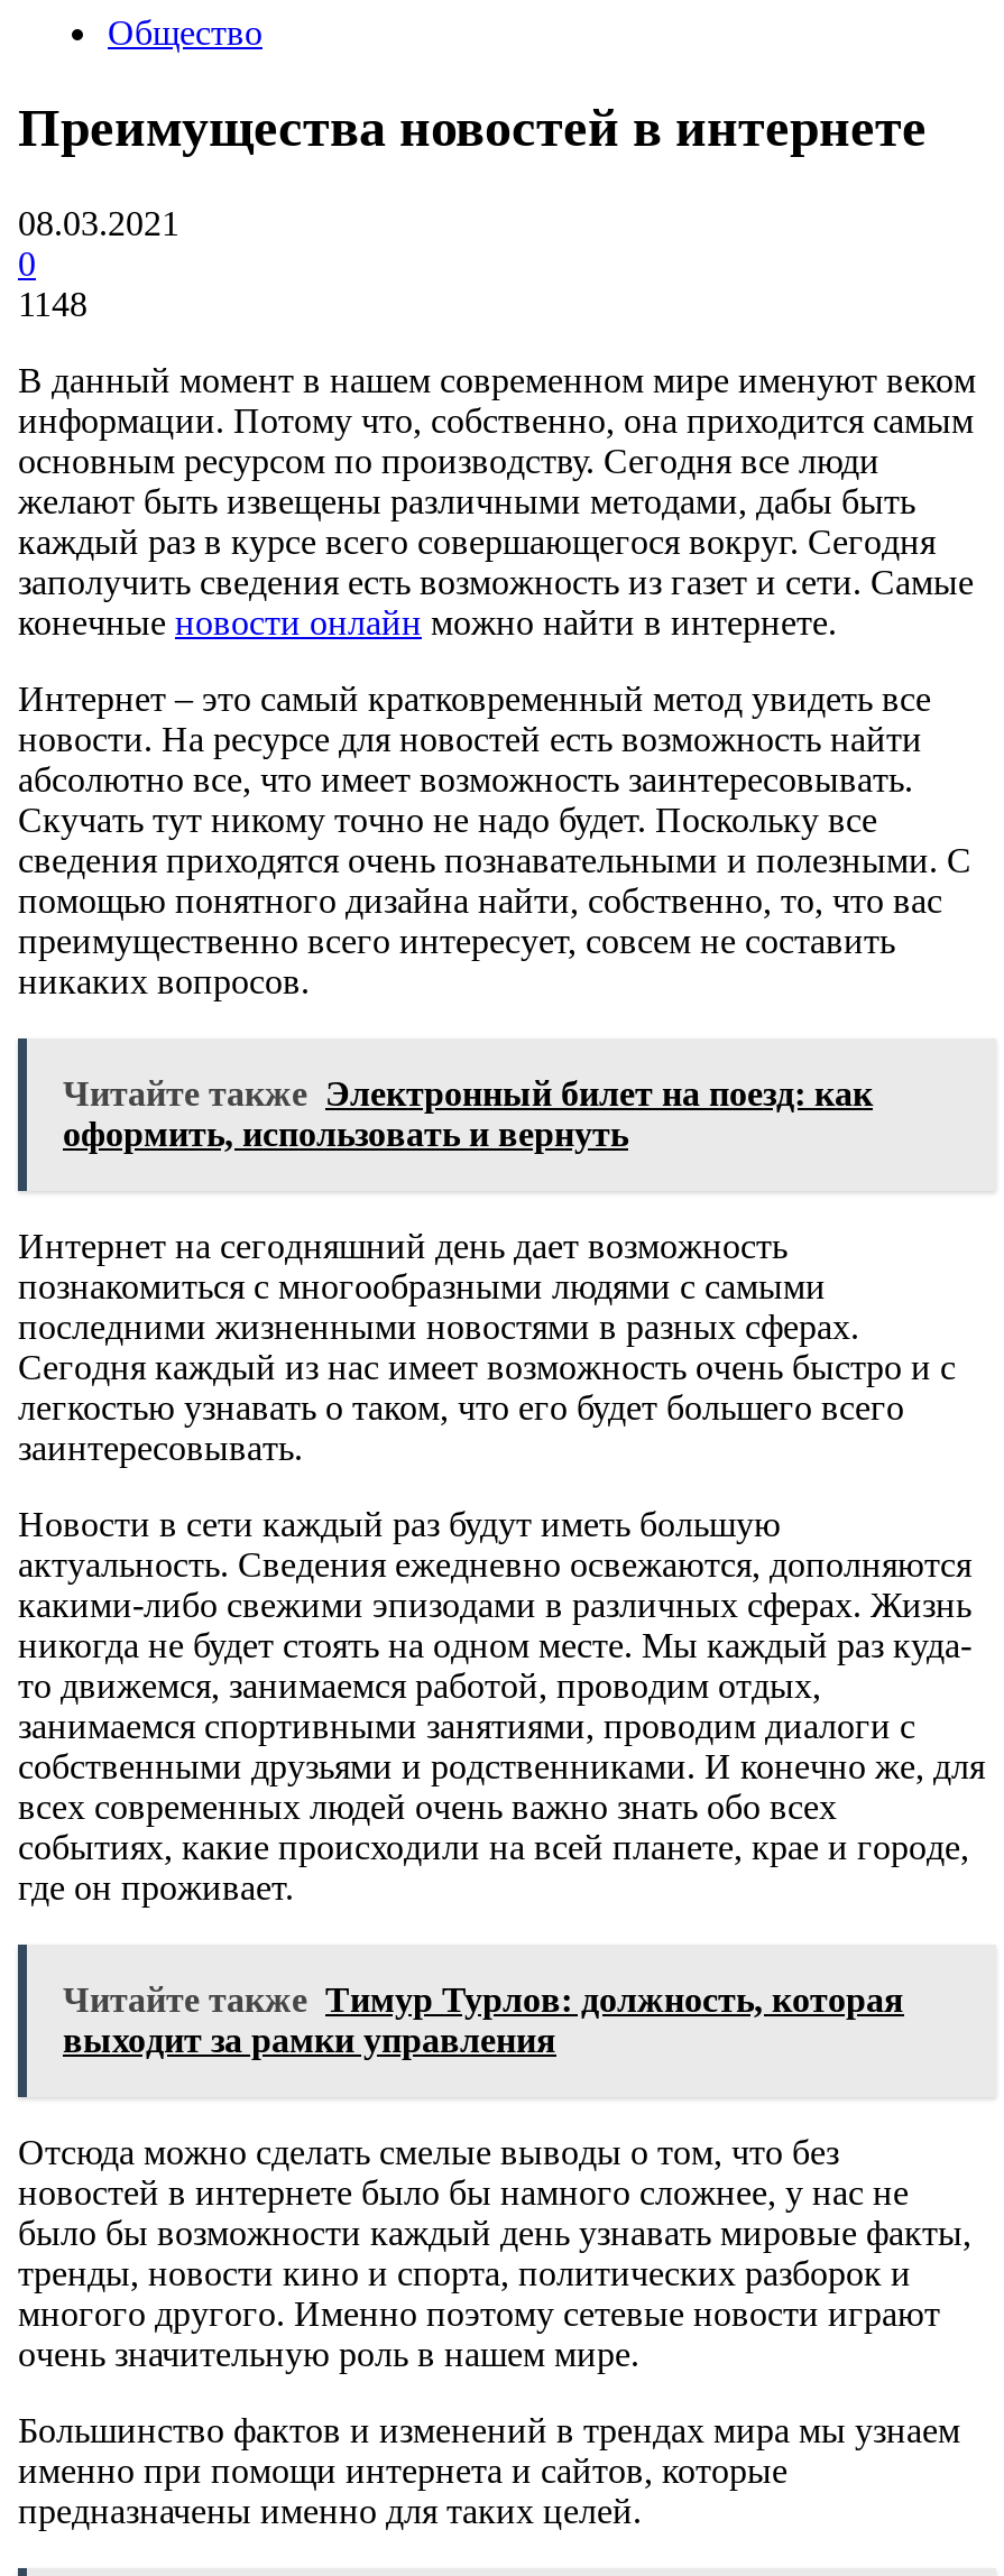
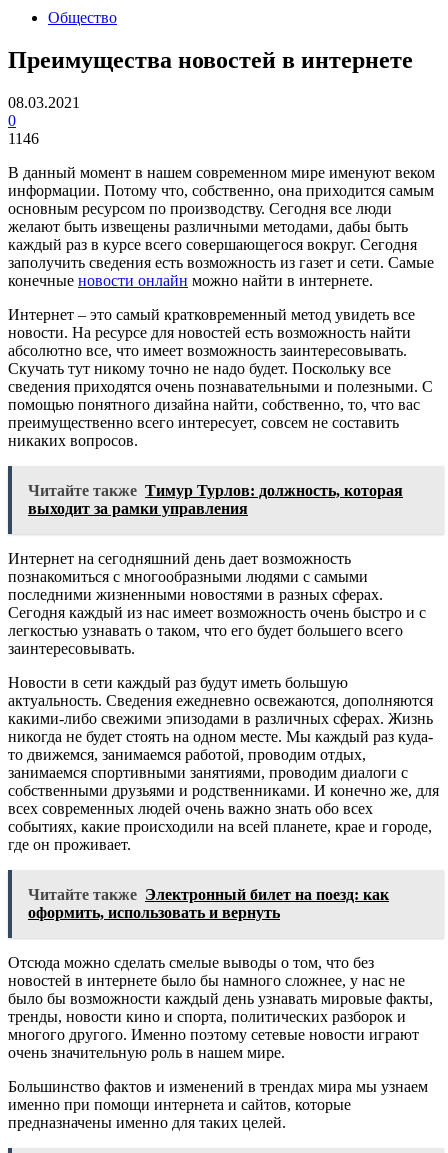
[18,284,87,323] 1148 -> [8,130,39,147] 1146
moved [63,1074,873,1152] -> [28,886,389,921]: Читайте также Электронный билет на поезд: как | оформить, использовать и вернуть
moved [63,1980,904,2059] -> [28,482,403,517]: Читайте также Тимур Турлов: должность, которая | выходит за рамки управления

